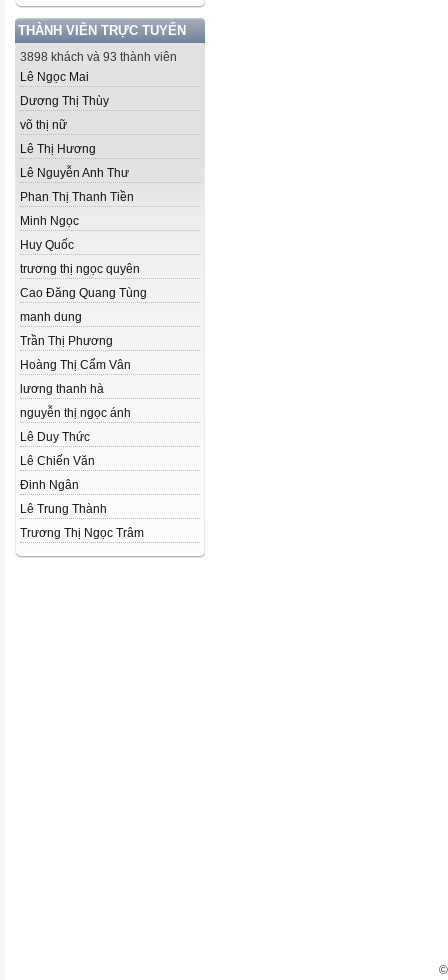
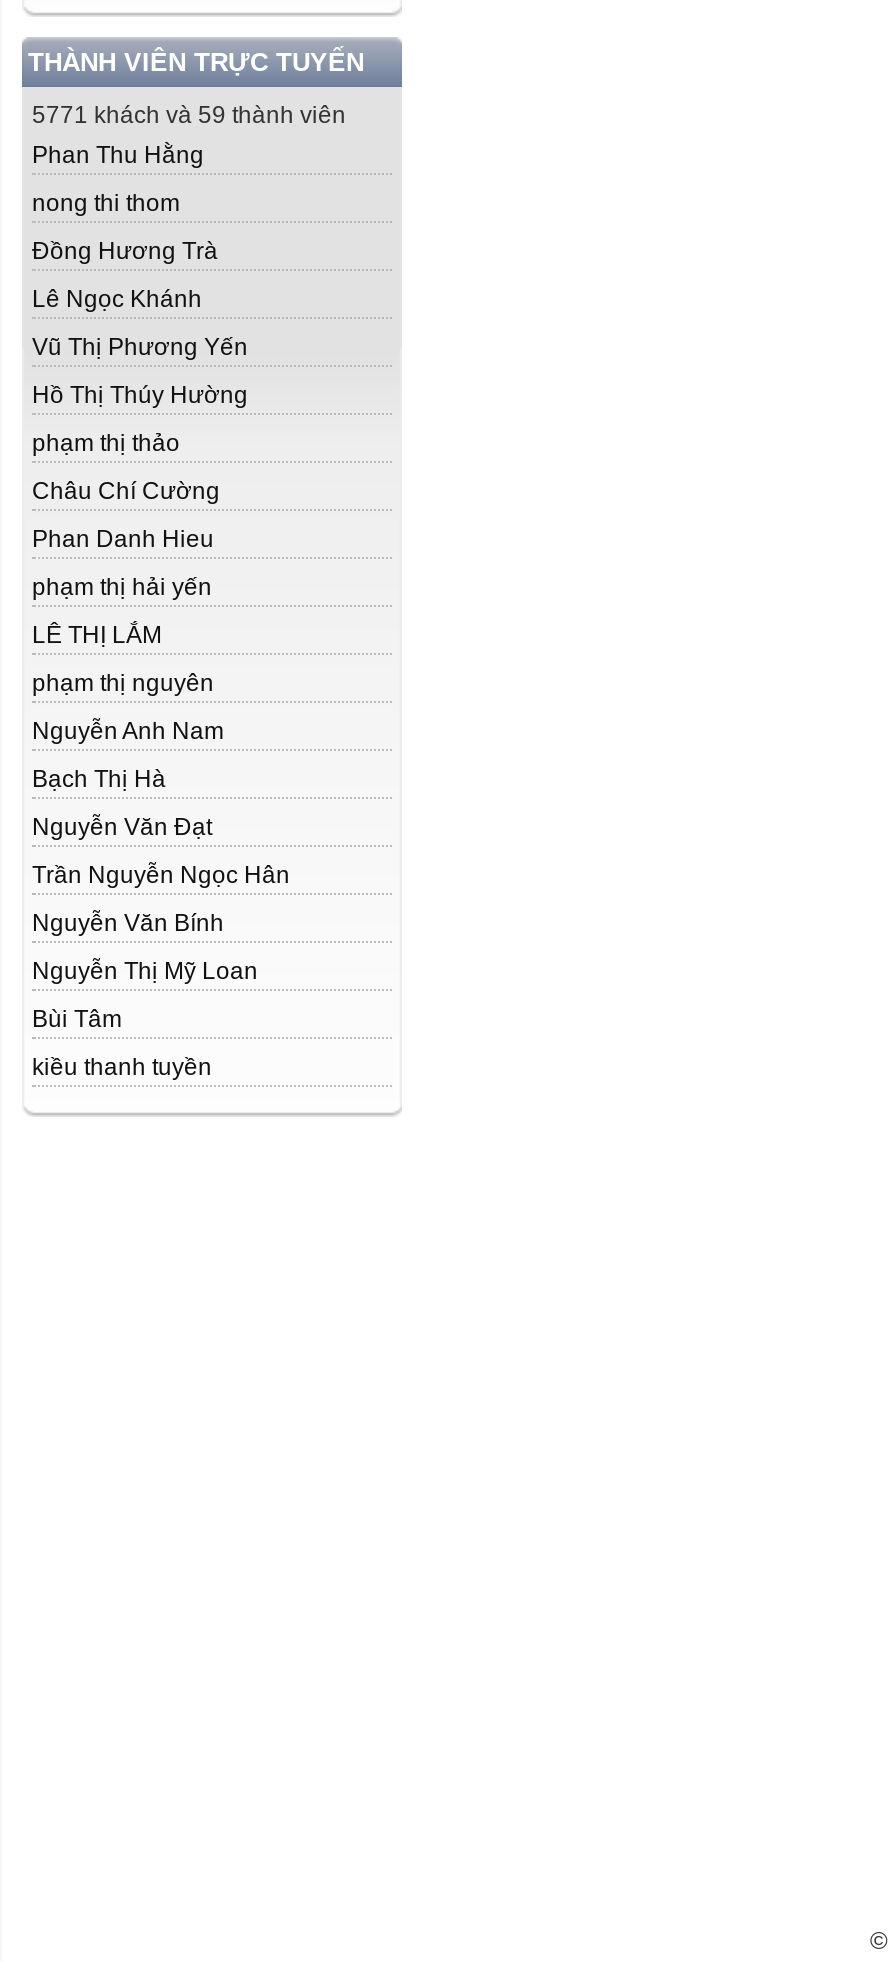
[20,50,177,84] 3898 khách và 93 thành viên | Lê Ngọc Mai -> [32,101,346,169] 5771 khách và 59 thành viên | Phan Thu Hằng
[20,94,109,108] Dương Thị Thùy -> [32,189,180,217] nong thi thom
[20,118,67,132] võ thị nữ -> [32,237,218,265] Đồng Hương Trà
[20,142,96,156] Lê Thị Hương -> [32,285,202,313] Lê Ngọc Khánh
[20,166,129,180] Lê Nguyễn Anh Thư -> [32,333,248,361] Vũ Thị Phương Yến
[20,190,134,204] Phan Thị Thanh Tiền -> [32,381,248,409] Hồ Thị Thúy Hường
[20,214,79,228] Minh Ngọc -> [32,429,180,457] phạm thị thảo
[20,238,74,252] Huy Quốc -> [32,477,220,505] Châu Chí Cường
[20,262,140,276] trương thị ngọc quyên -> [32,525,214,553] Phan Danh Hieu
[20,286,147,300] Cao Đăng Quang Tùng -> [32,573,212,601] phạm thị hải yến
[20,310,82,324] manh dung -> [32,621,162,649] LÊ THỊ LẮM
[20,334,113,348] Trần Thị Phương -> [32,669,214,697] phạm thị nguyên
[20,358,131,372] Hoàng Thị Cẩm Vân -> [32,717,224,745] Nguyễn Anh Nam
[20,382,104,396] lương thanh hà -> [32,765,166,793] Bạch Thị Hà
[20,406,131,420] nguyễn thị ngọc ánh -> [32,813,212,841] Nguyễn Văn Đạt
[20,430,90,444] Lê Duy Thức -> [32,861,290,889] Trần Nguyễn Ngọc Hân
[20,454,95,468] Lê Chiến Văn -> [32,909,224,937] Nguyễn Văn Bính
[20,478,79,492] Đinh Ngân -> [32,957,258,985] Nguyễn Thị Mỹ Loan
[20,502,107,516] Lê Trung Thành -> [32,1005,122,1033] Bùi Tâm
[20,526,144,540] Trương Thị Ngọc Trâm -> [32,1053,212,1081] kiều thanh tuyền

